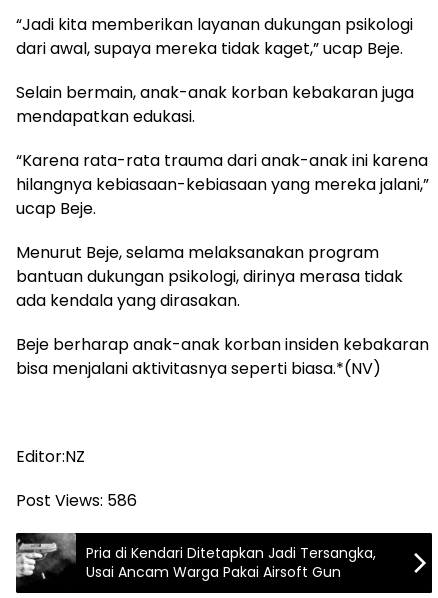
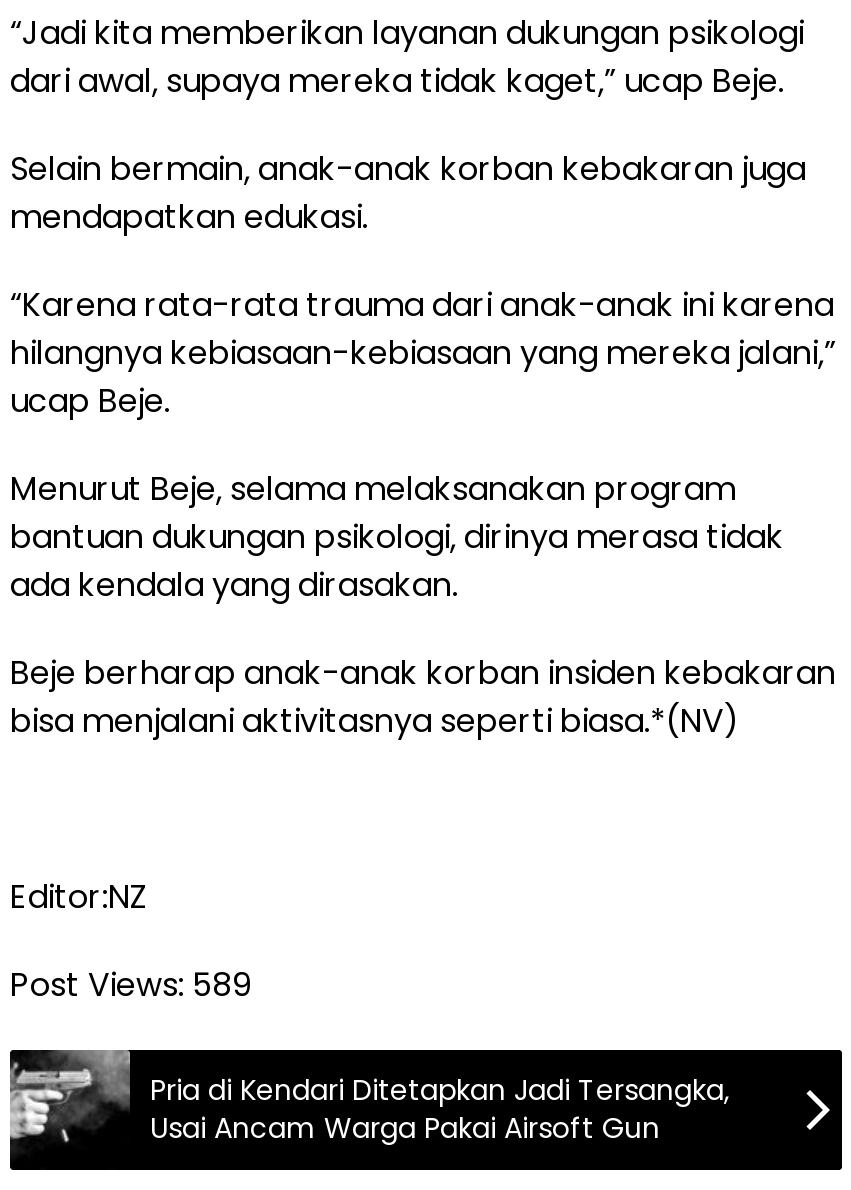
[16,489,137,512] Post Views: 586 -> [10,962,250,1008] Post Views: 589

